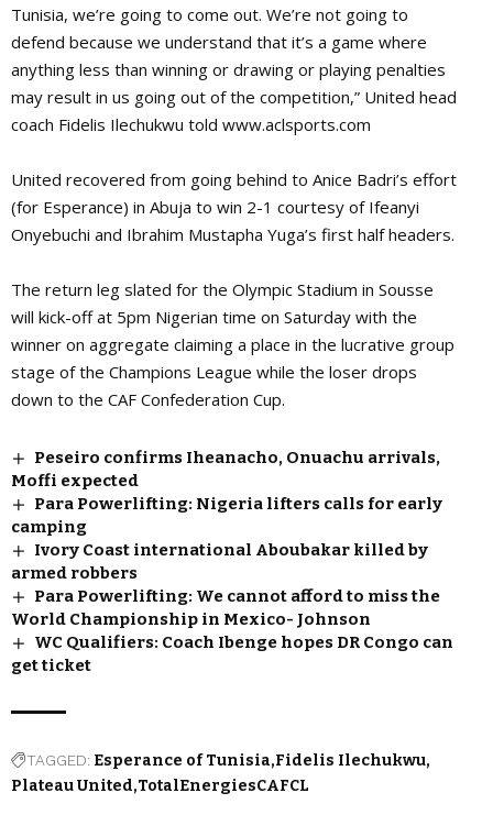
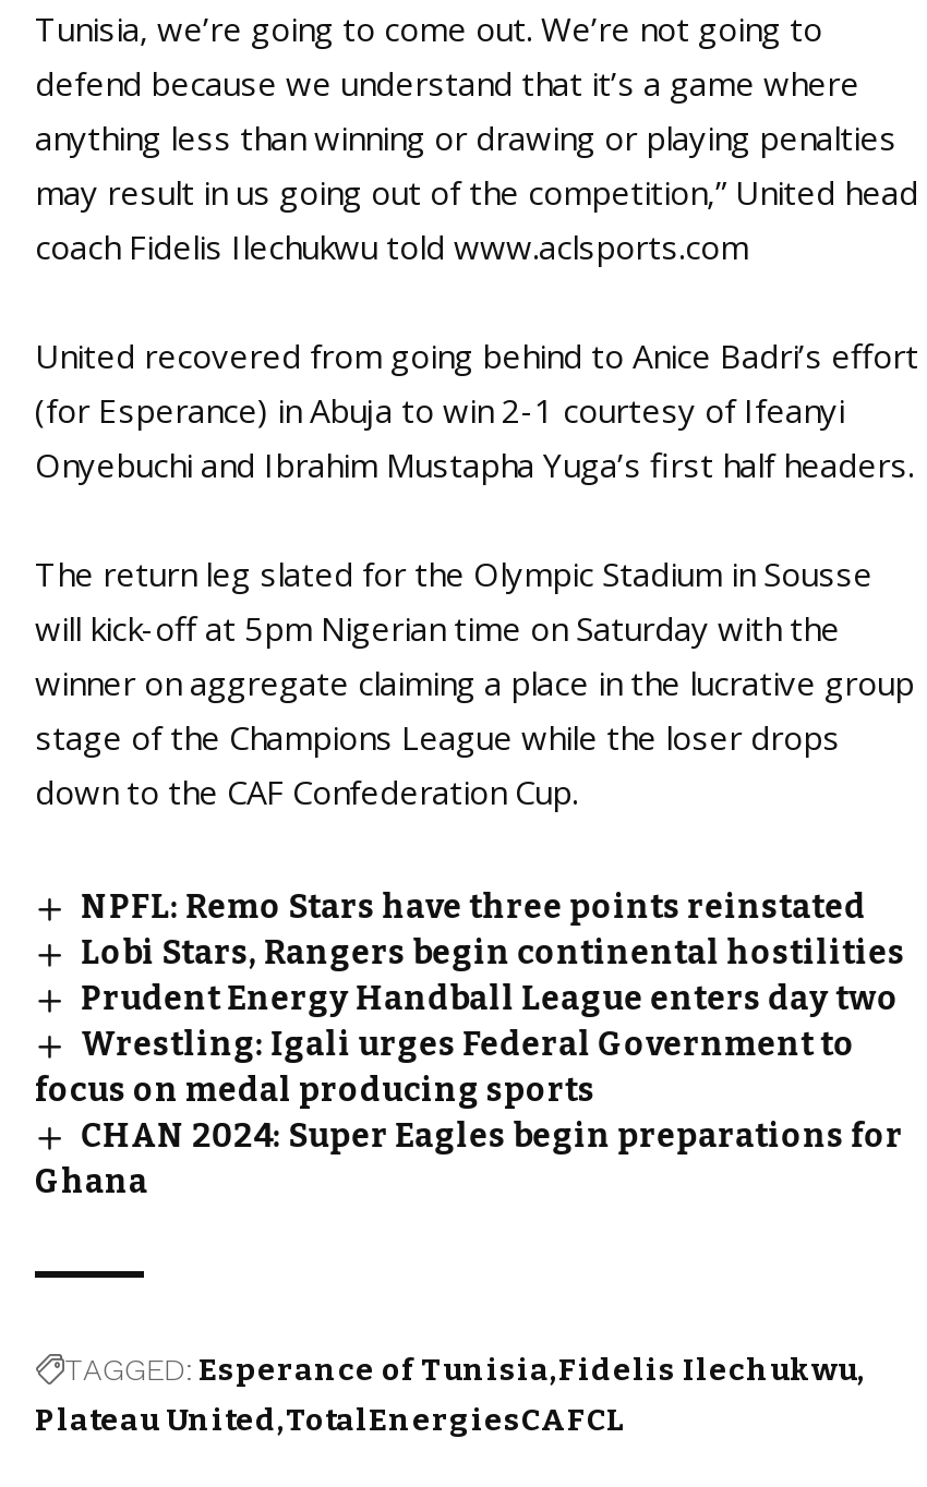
[11,448,453,675] Peseiro confirms Iheanacho, Onuachu arrivals, | Moffi expected | Para Powerlifting: Nigeria lifters calls for early | camping | Ivory Coast international Aboubakar killed by | armed robbers | Para Powerlifting: We cannot afford to miss the | World Championship in Mexico- Johnson | WC Qualifiers: Coach Ibenge hopes DR Congo can | get ticket -> [35,887,905,1201] NPFL: Remo Stars have three points reinstated | Lobi Stars, Rangers begin continental hostilities | Prudent Energy Handball League enters day two | Wrestling: Igali urges Federal Government to | focus on medal producing sports | CHAN 2024: Super Eagles begin preparations for | Ghana

